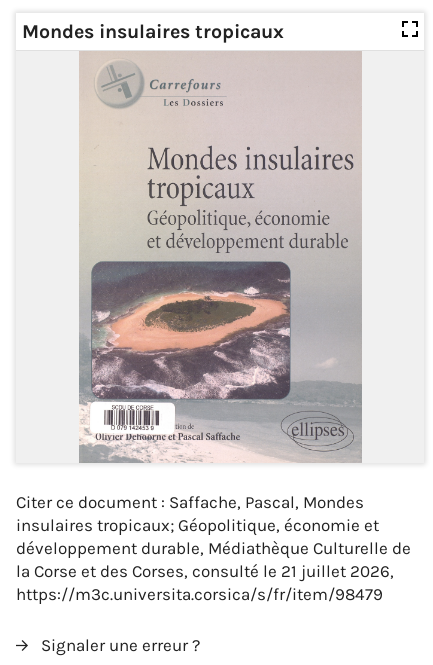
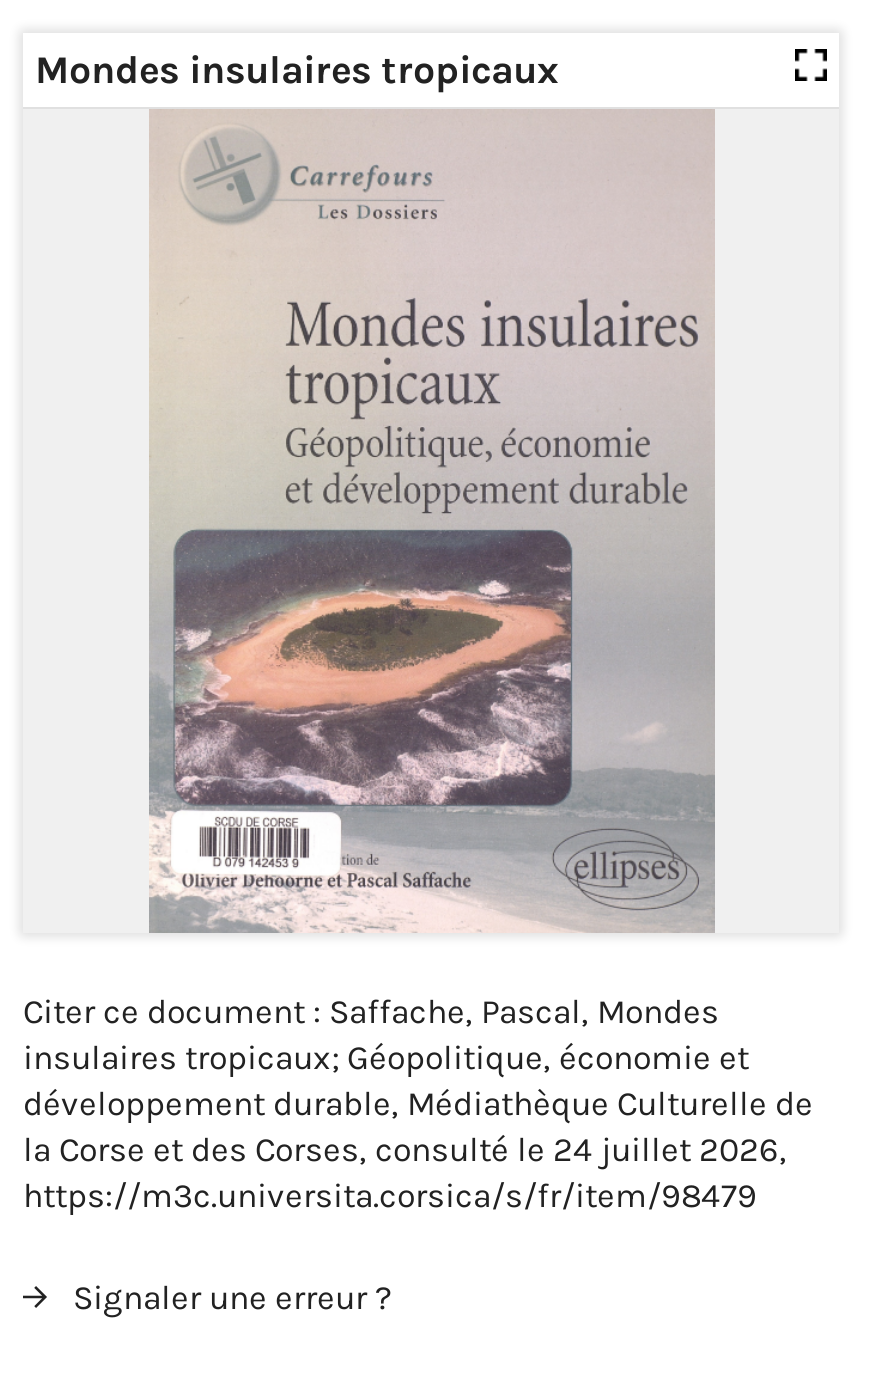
[16,561,394,581] la Corse et des Corses, consulté le 21 juillet 2026, -> [23,1129,787,1169] la Corse et des Corses, consulté le 24 juillet 2026,

